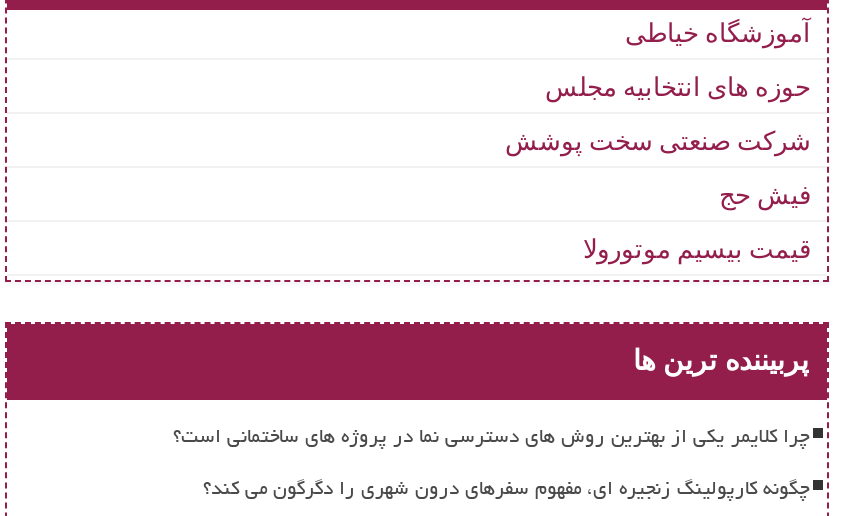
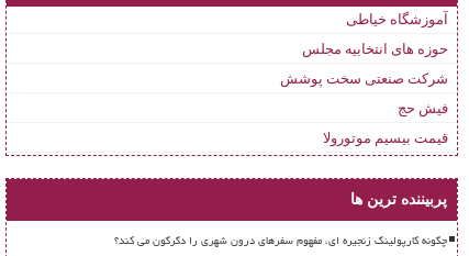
[173,416,809,456] چرا کلایمر یکی از بهترین روش های دسترسی نما در پروژه های ساختمانی است؟ -> none

